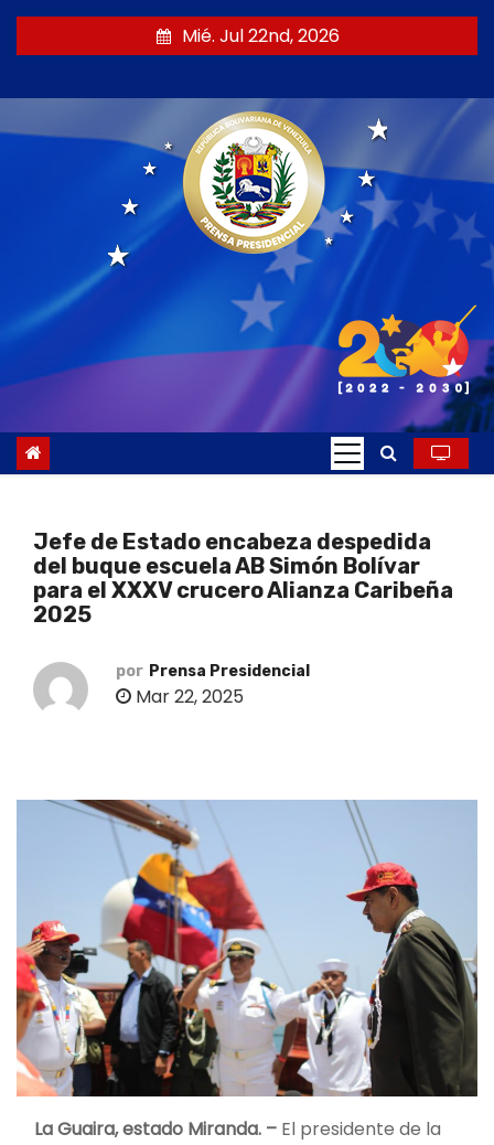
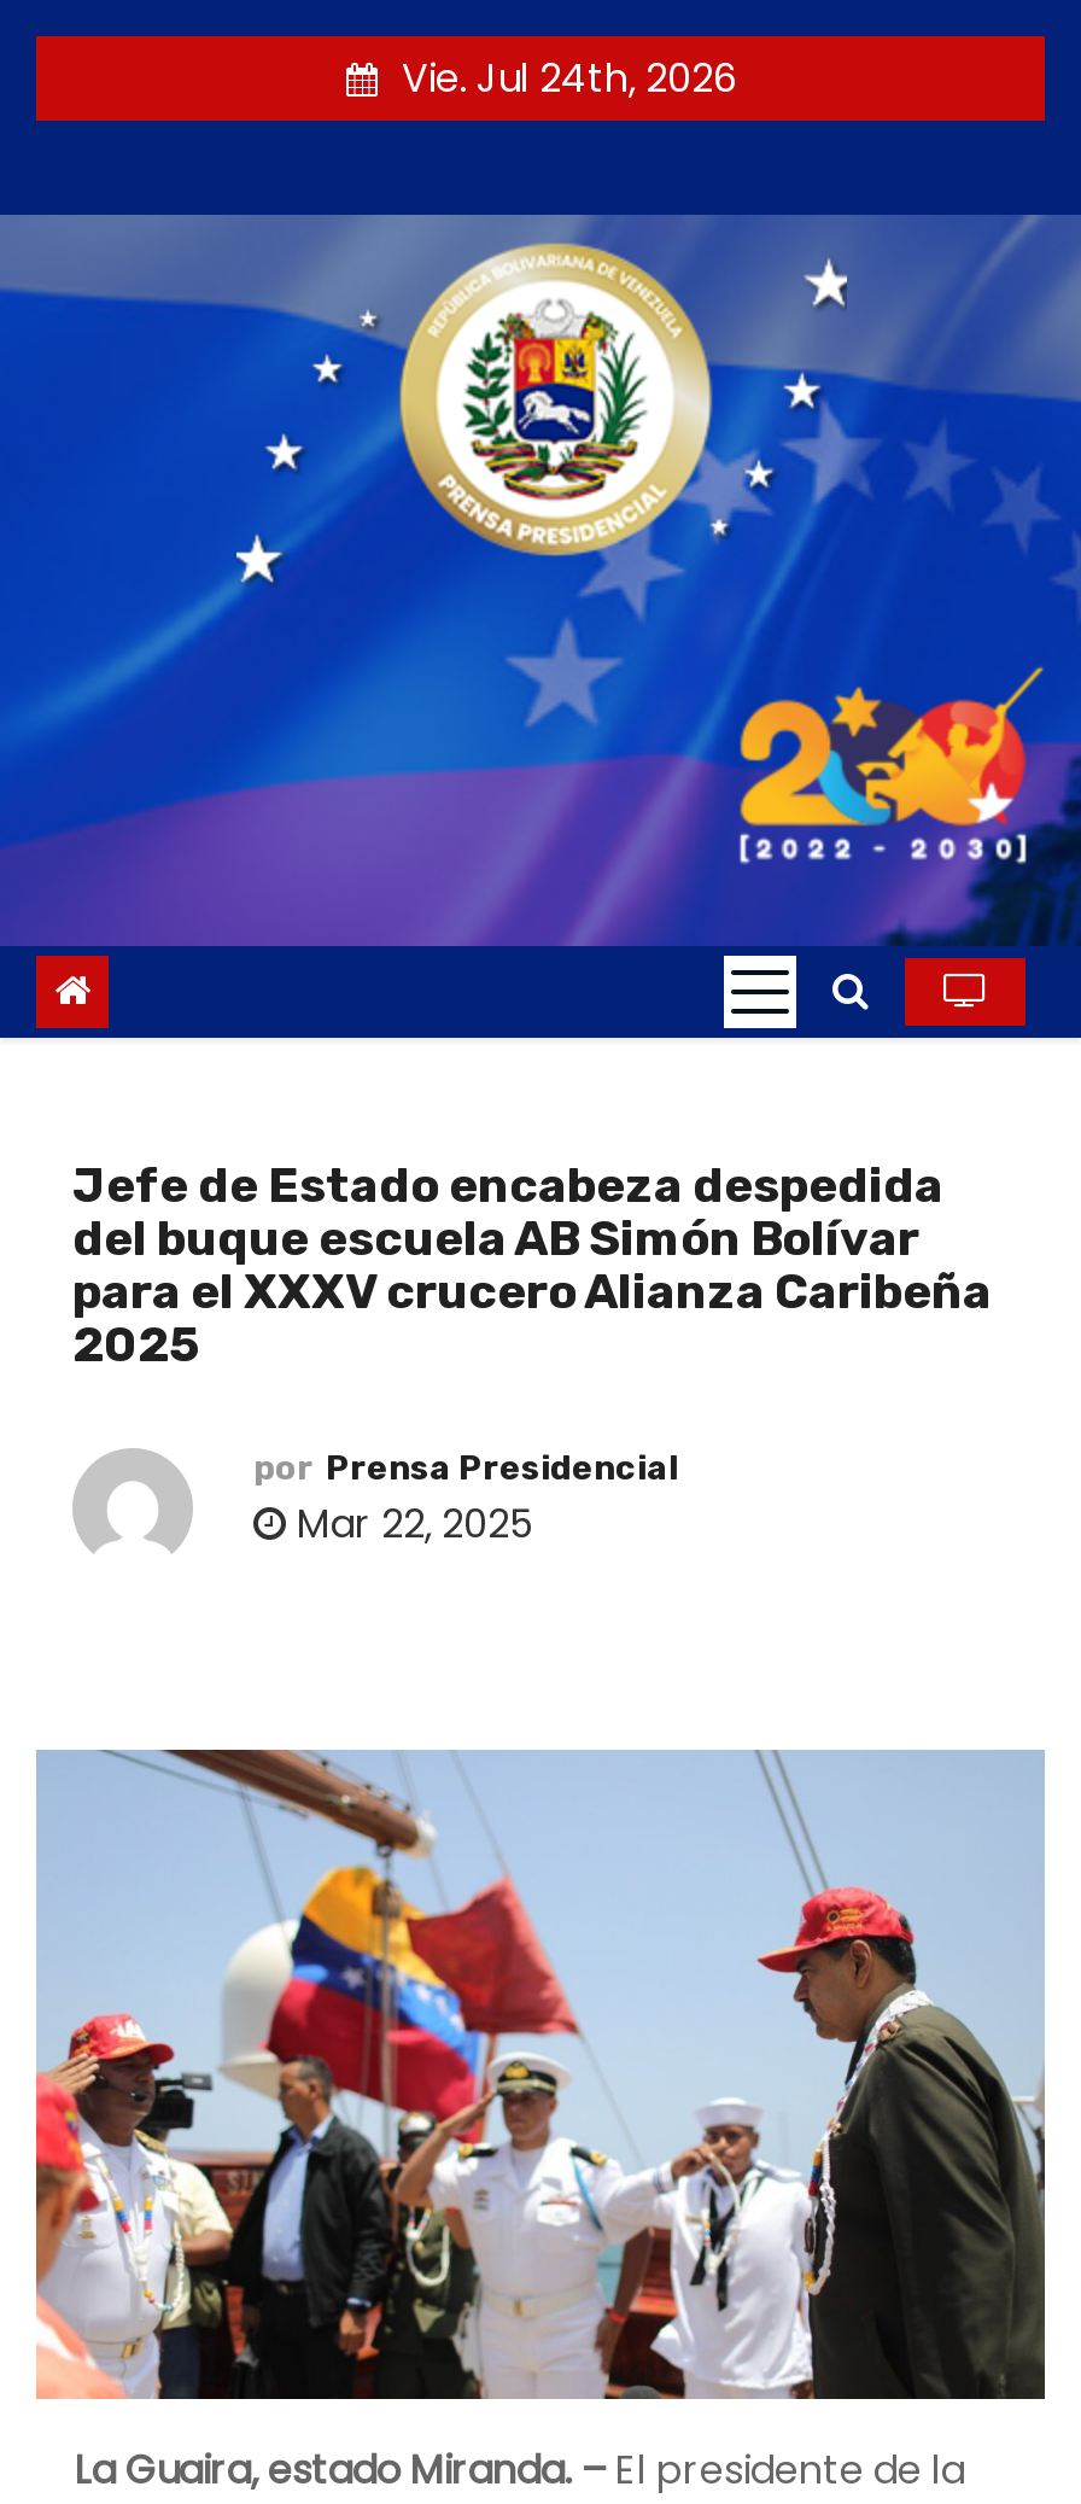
[181,23,339,49] Mié. Jul 22nd, 2026 -> [402,51,737,106] Vie. Jul 24th, 2026

